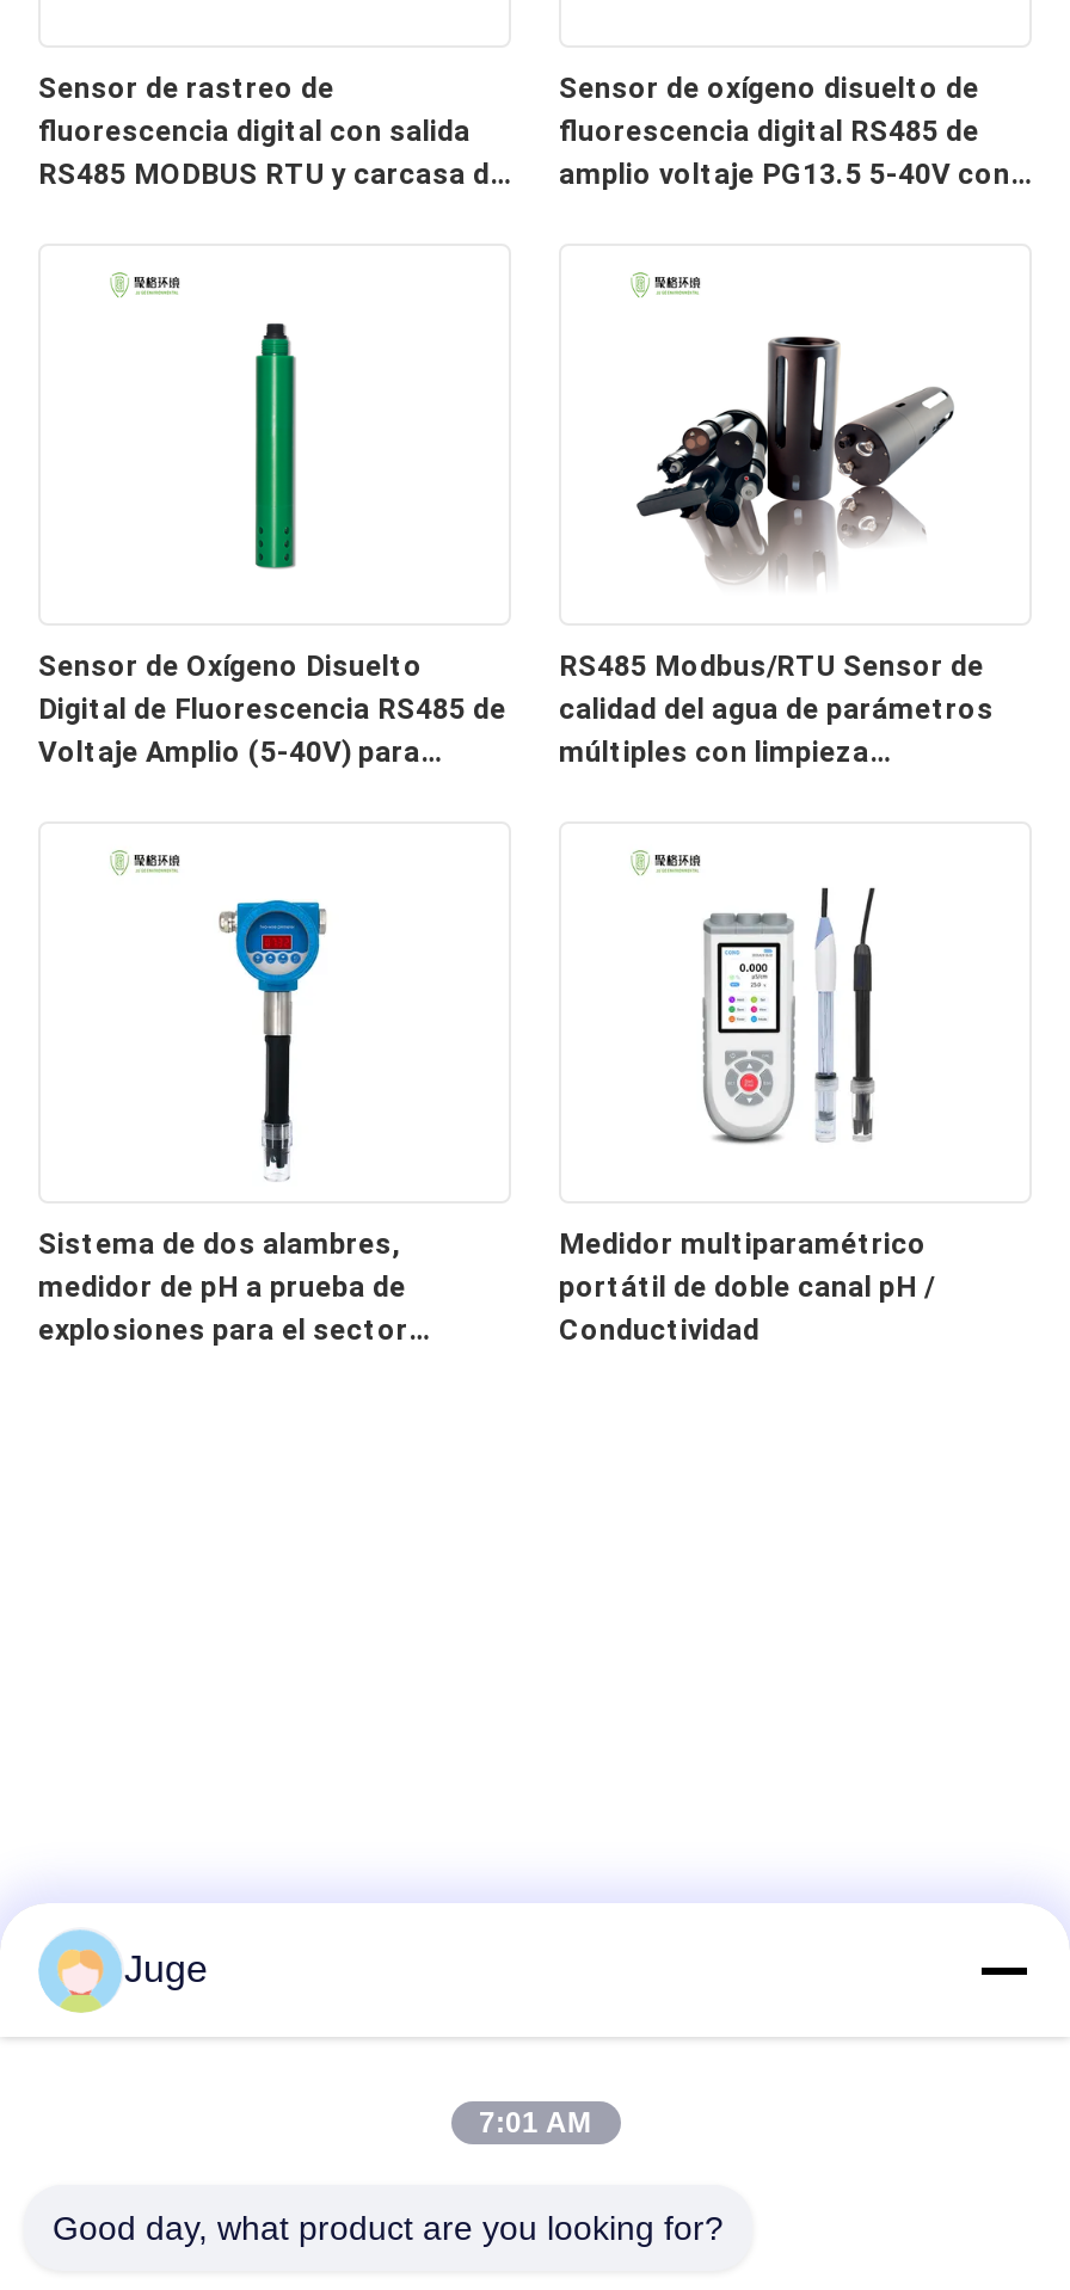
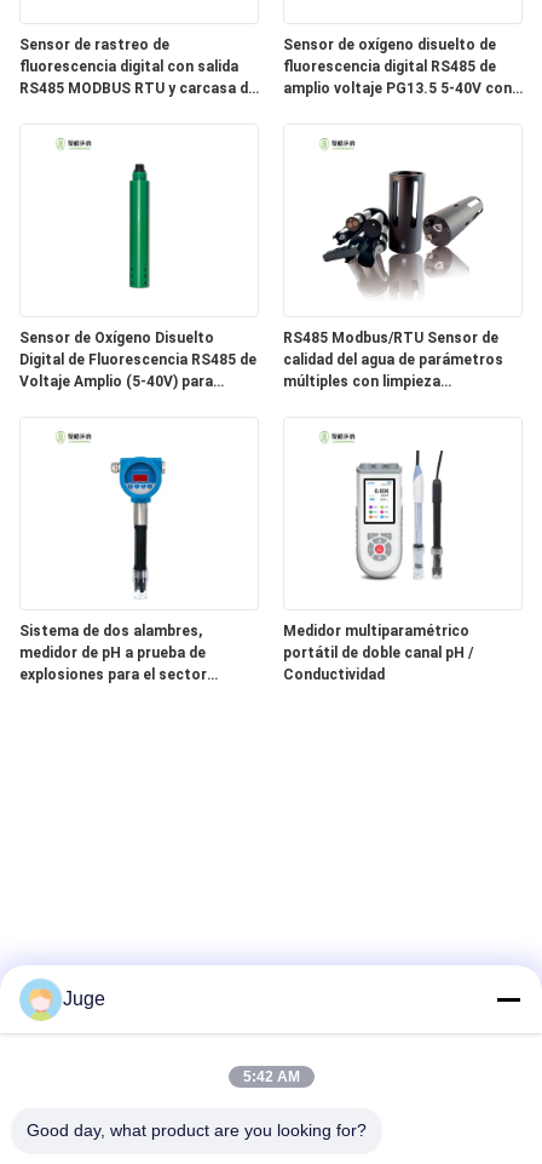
[479,2106,591,2140] 7:01 AM -> [243,1068,299,1085] 5:42 AM

